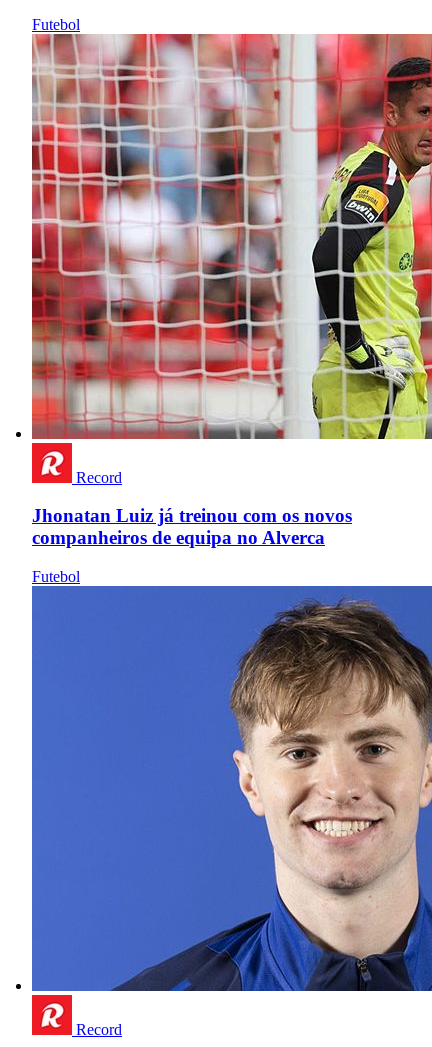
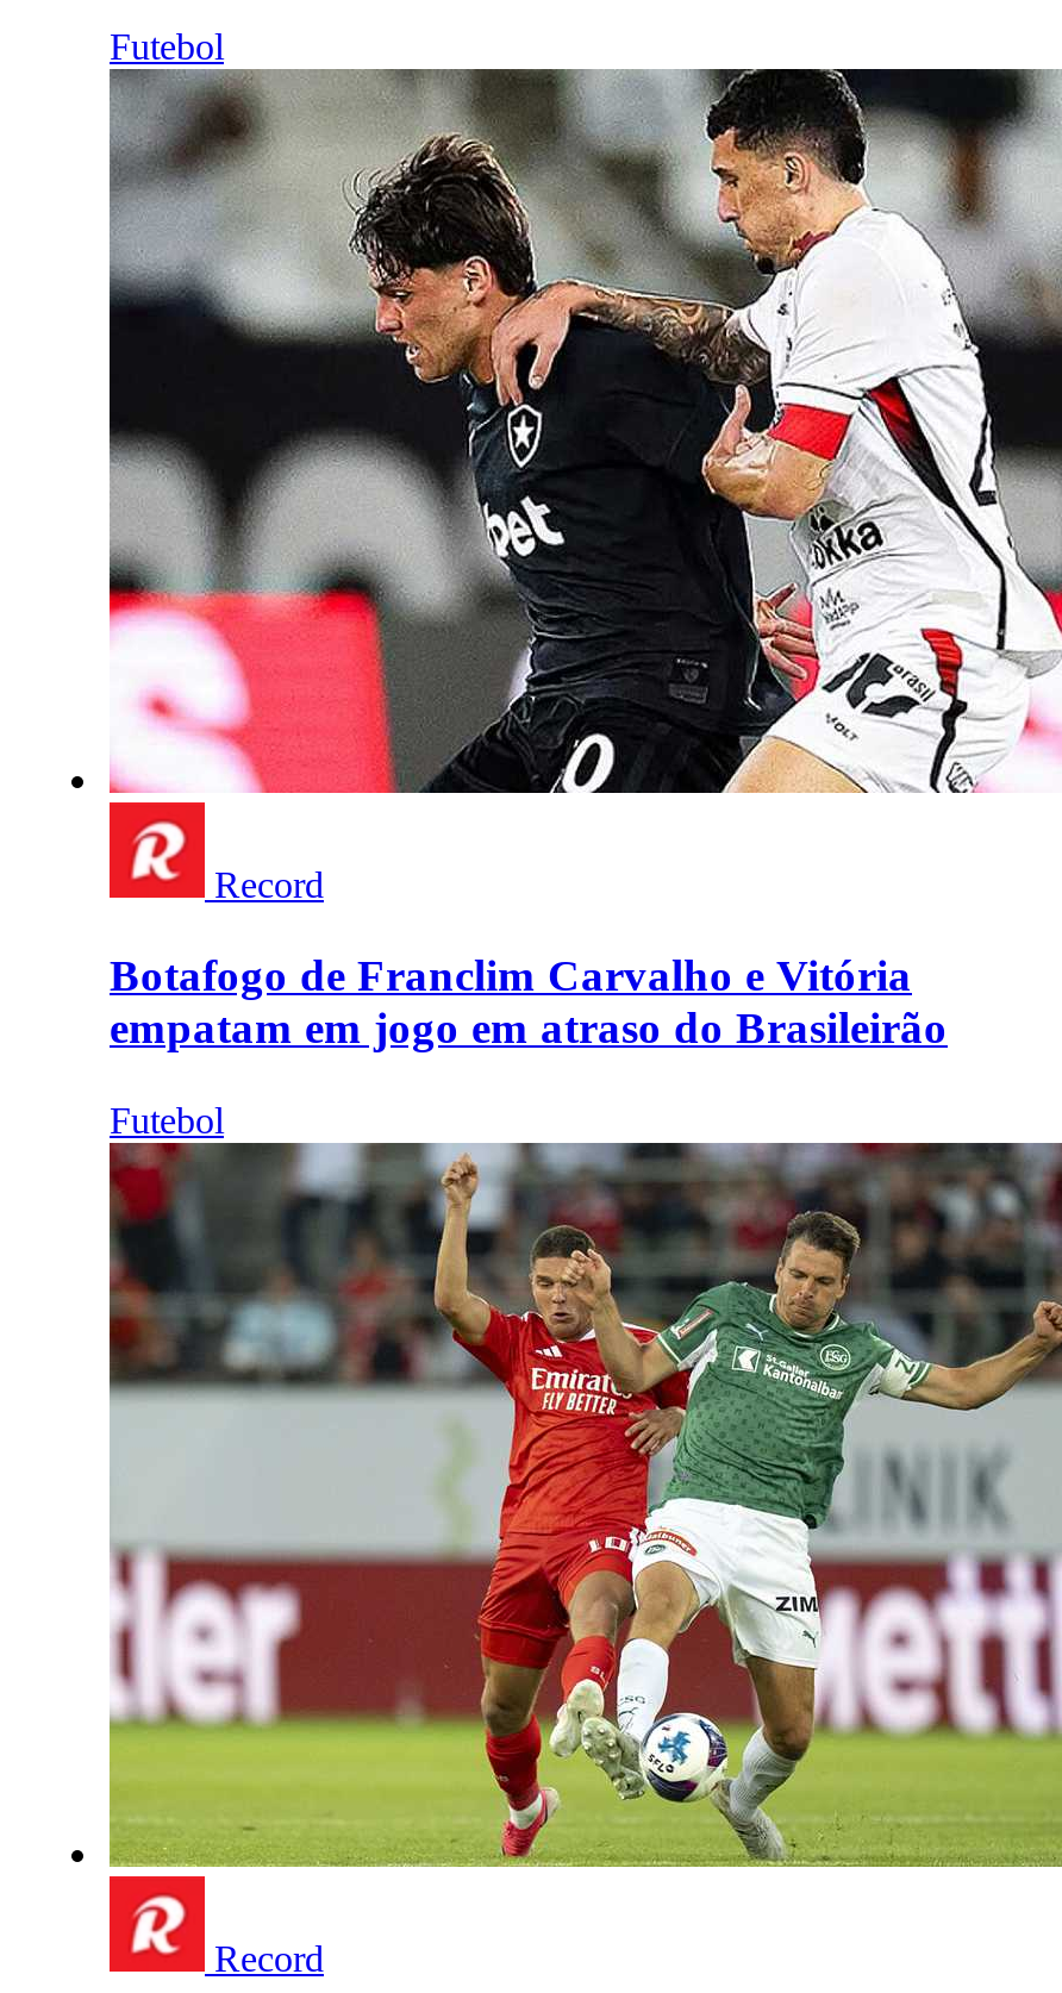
[31,33,429,440] [image] -> [107,67,1055,795] [image]
[32,505,352,548] Jhonatan Luiz já treinou com os novos | companheiros de equipa no Alverca -> [110,951,948,1053] Botafogo de Franclim Carvalho e Vitória | empatam em jogo em atraso do Brasileirão
[31,585,429,992] [image] -> [107,1141,1055,1869] [image]

